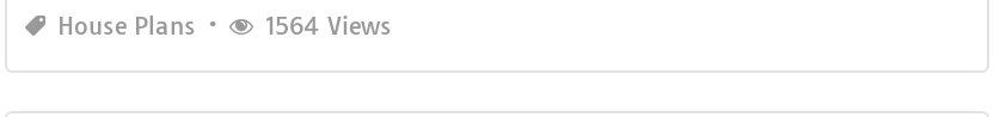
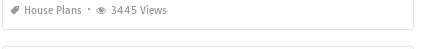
[265,10,392,41] 1564 Views -> [111,4,167,17] 3445 Views

